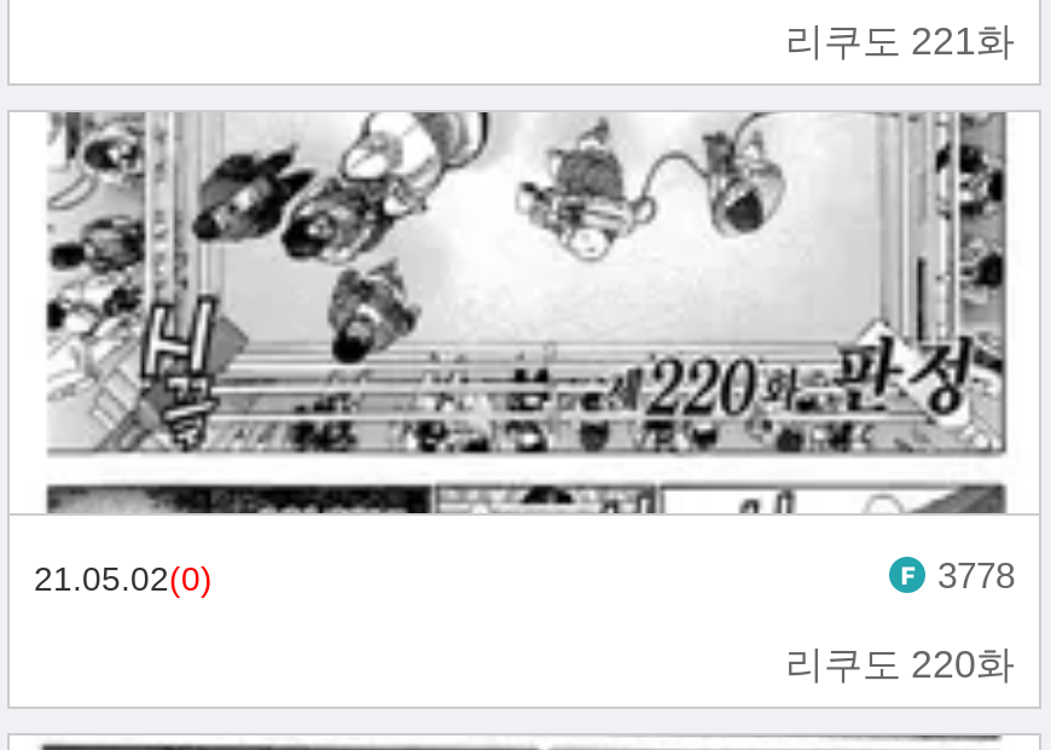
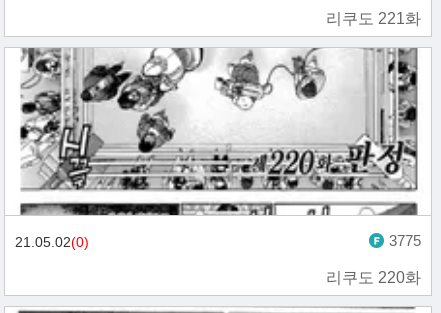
[937,555,1015,596] 3778 -> [389,232,421,249] 3775

